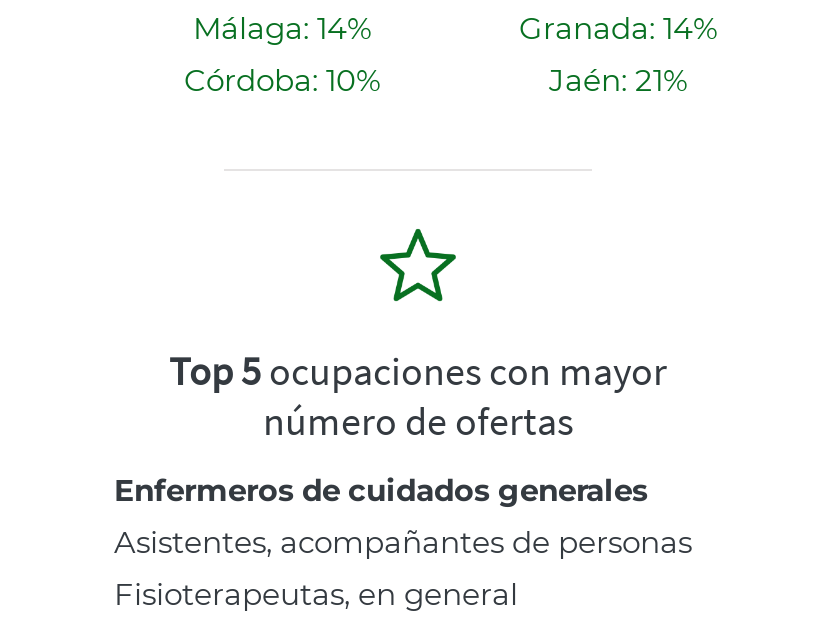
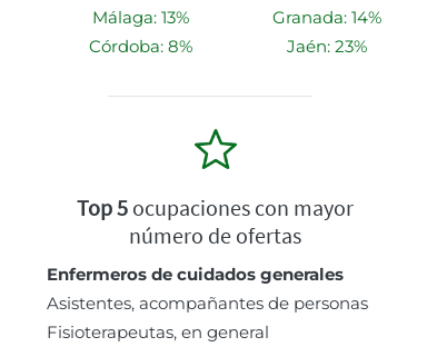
[193,9,371,47] Málaga: 14% -> [92,6,188,28] Málaga: 13%
[184,61,380,99] Córdoba: 10% -> [88,35,192,56] Córdoba: 8%
[549,61,687,99] Jaén: 21% -> [287,35,367,56] Jaén: 23%

